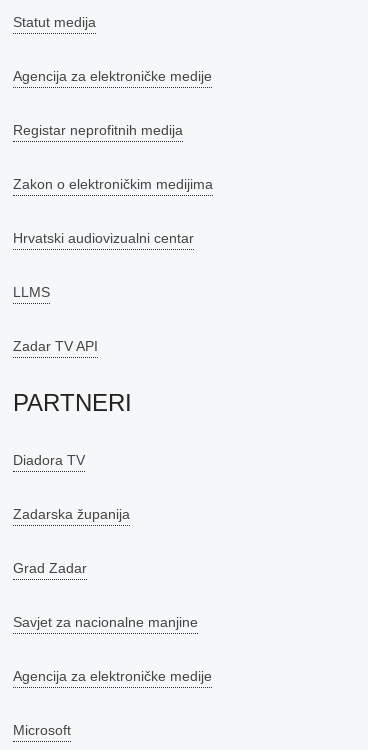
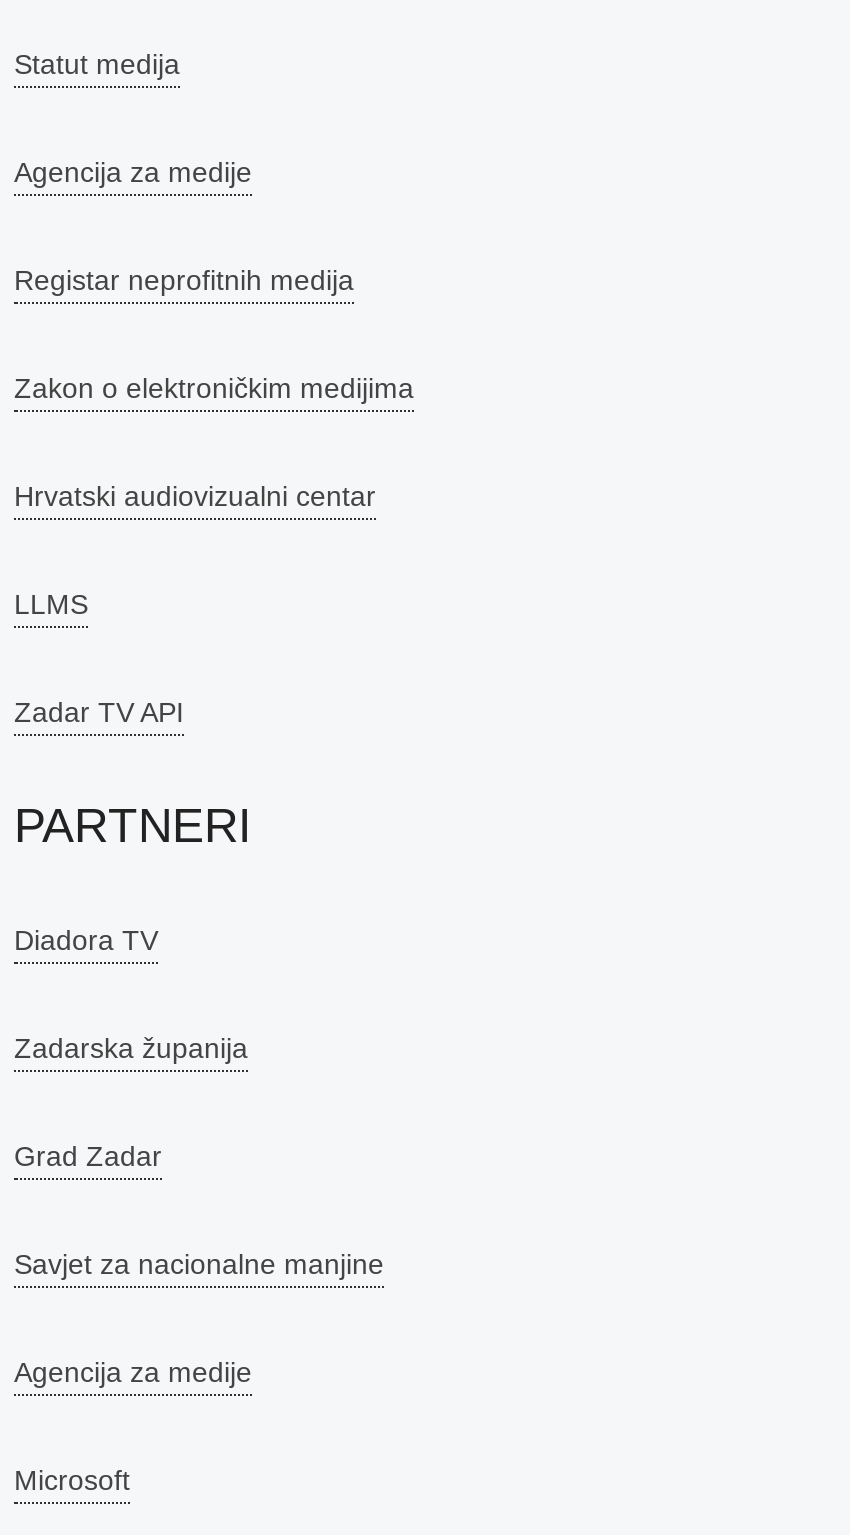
[13,68,212,84] Agencija za elektroničke medije -> [14,156,252,188] Agencija za medije
[13,668,212,684] Agencija za elektroničke medije -> [14,1356,252,1388] Agencija za medije

